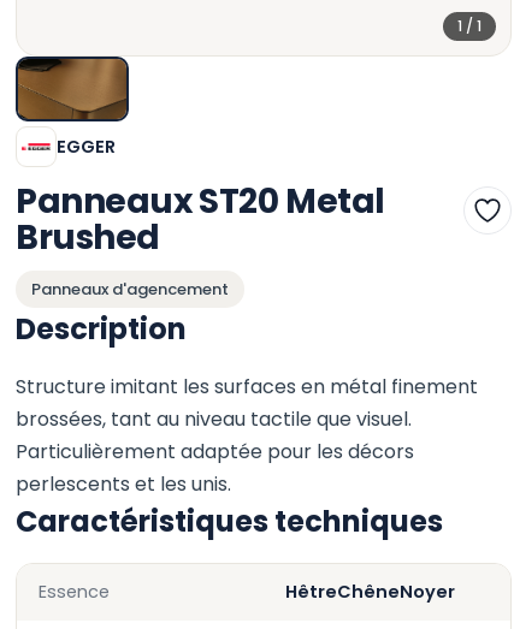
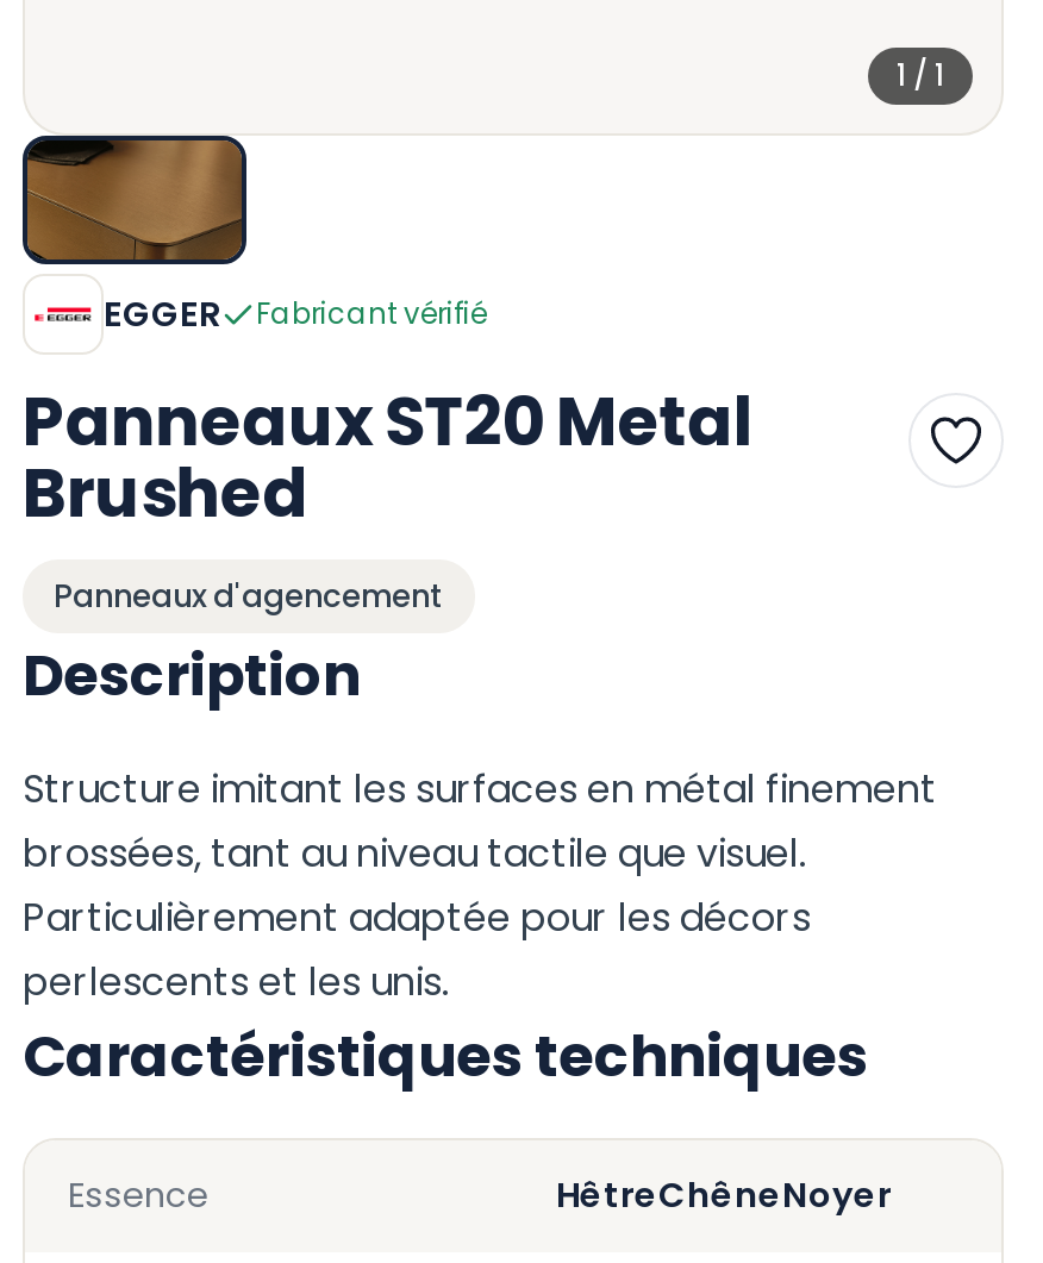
none -> [256,293,487,334] Fabricant vérifié

